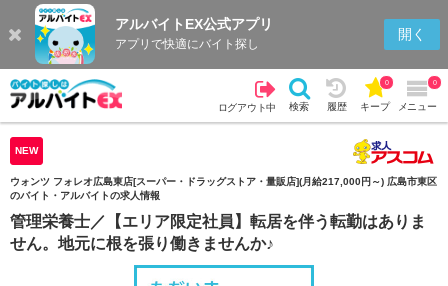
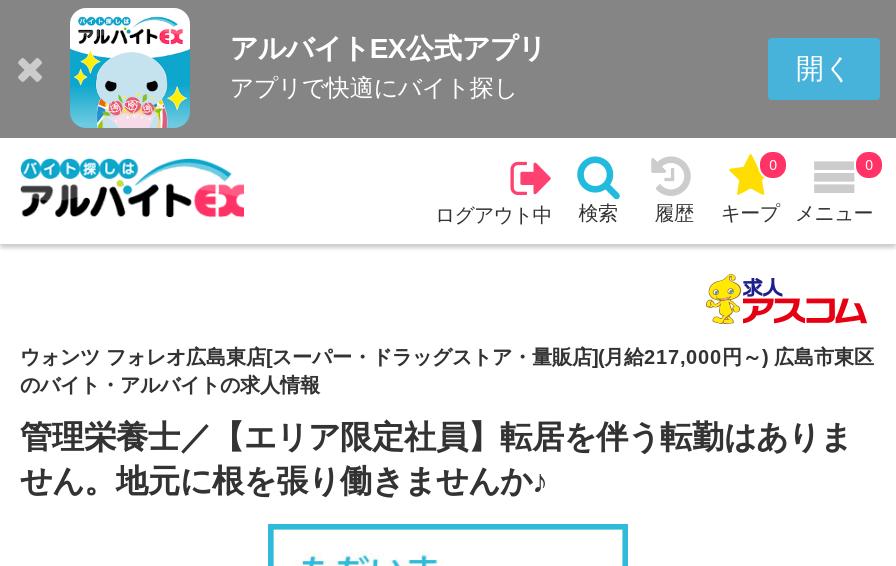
[15,145,38,156] NEW -> none

